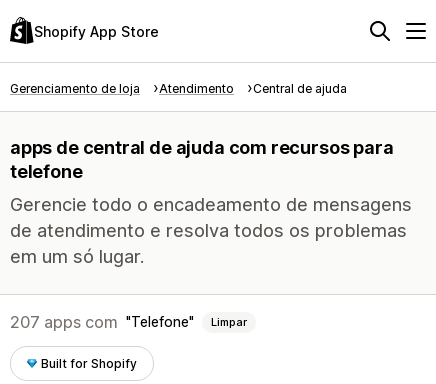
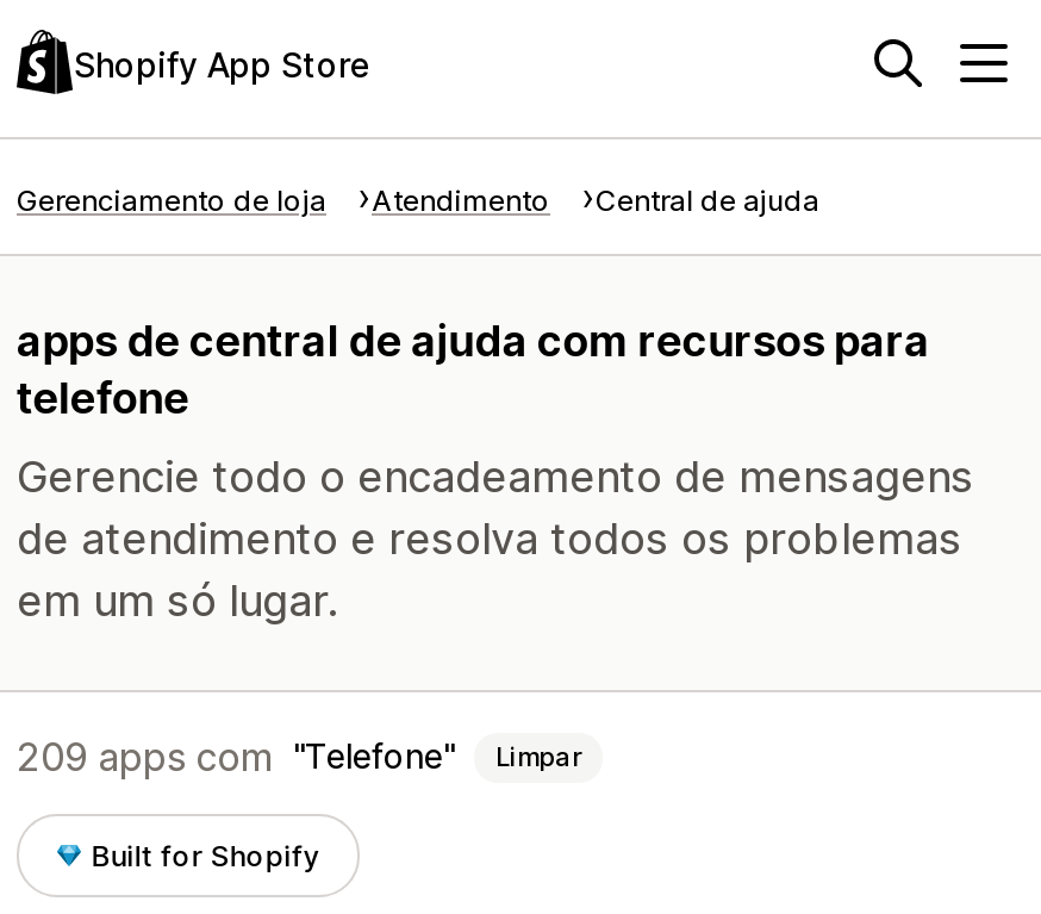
[10,312,247,332] 207 apps com Telefone Limpar -> [17,733,581,781] 209 apps com Telefone Limpar

